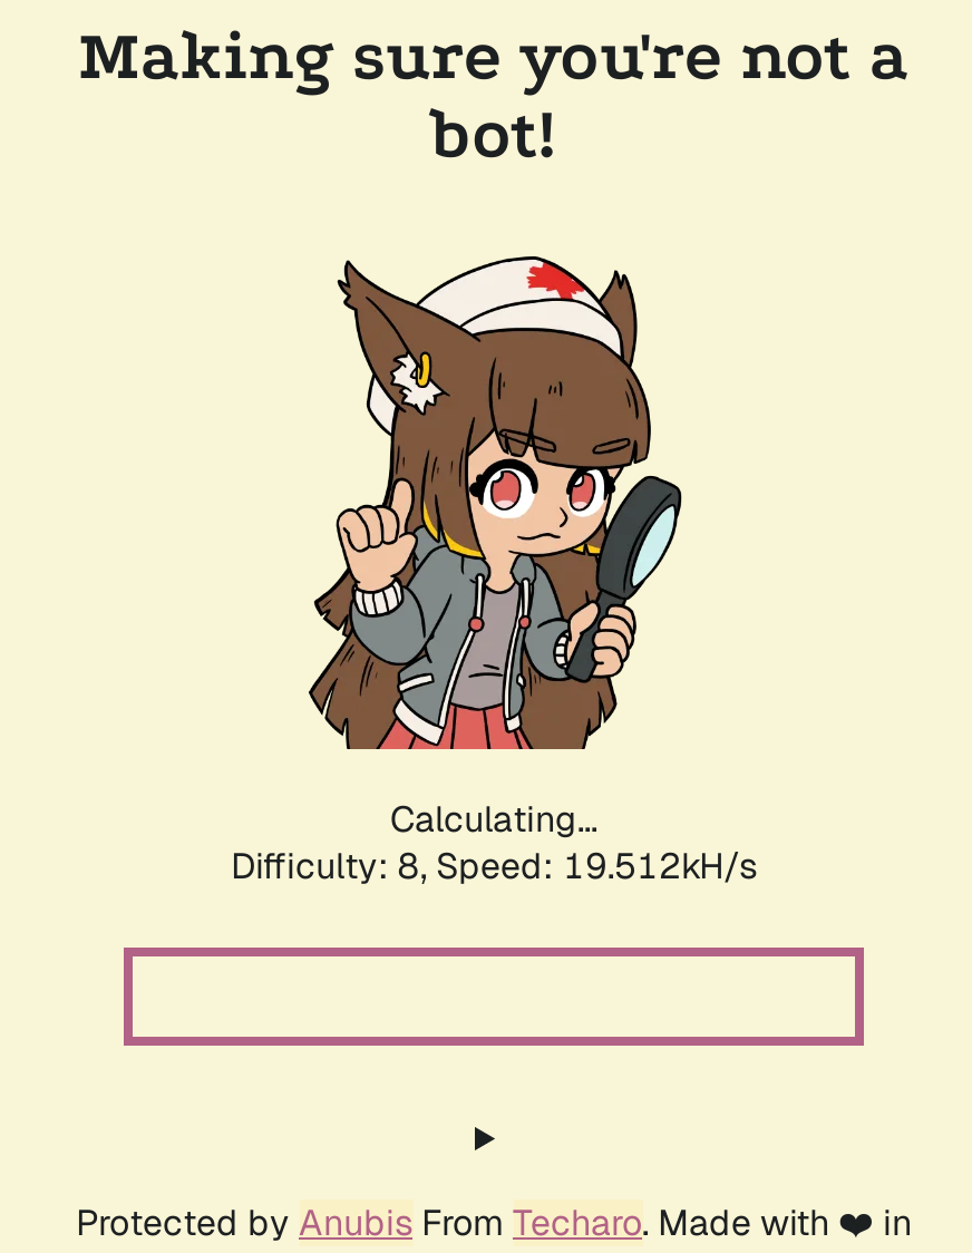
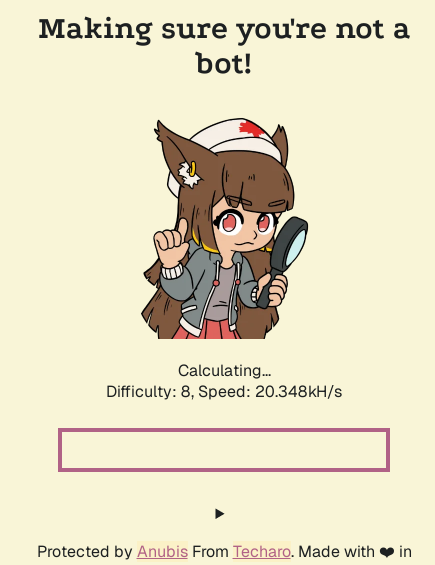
[231,843,757,890] Difficulty: 8, Speed: 19.512kH/s -> [106,381,342,402] Difficulty: 8, Speed: 20.348kH/s

